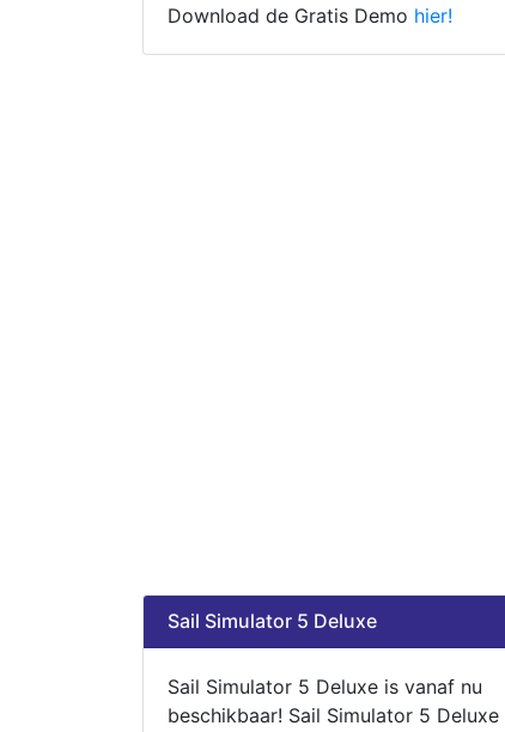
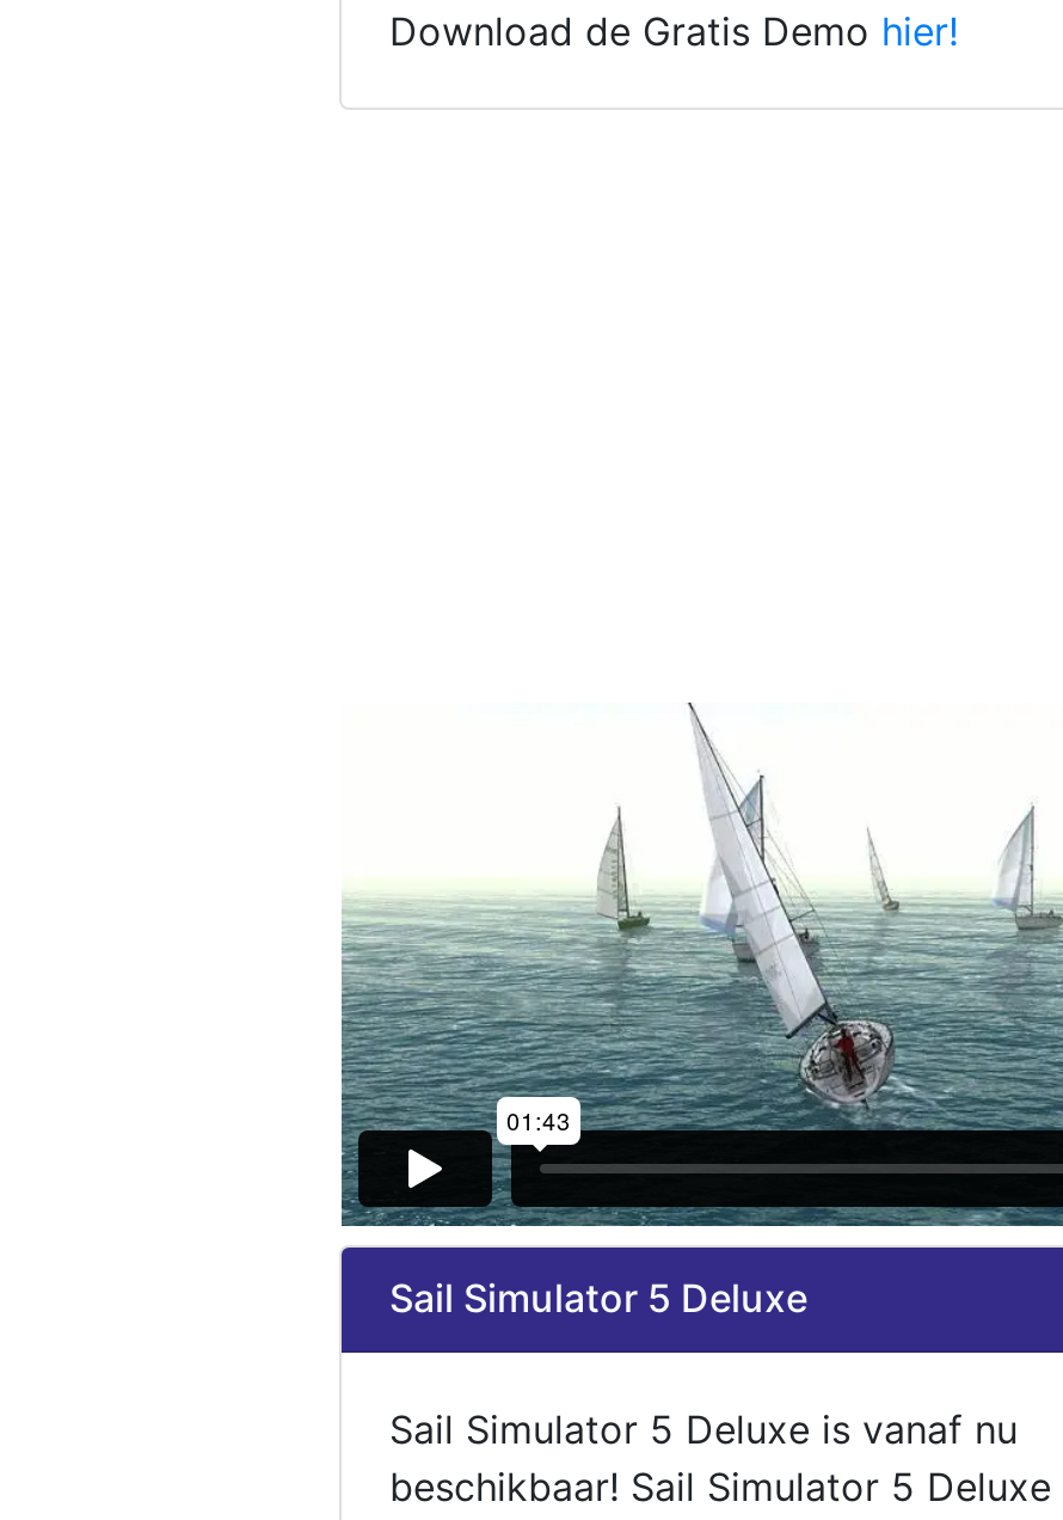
none -> [339,703,1056,1228] [image]

